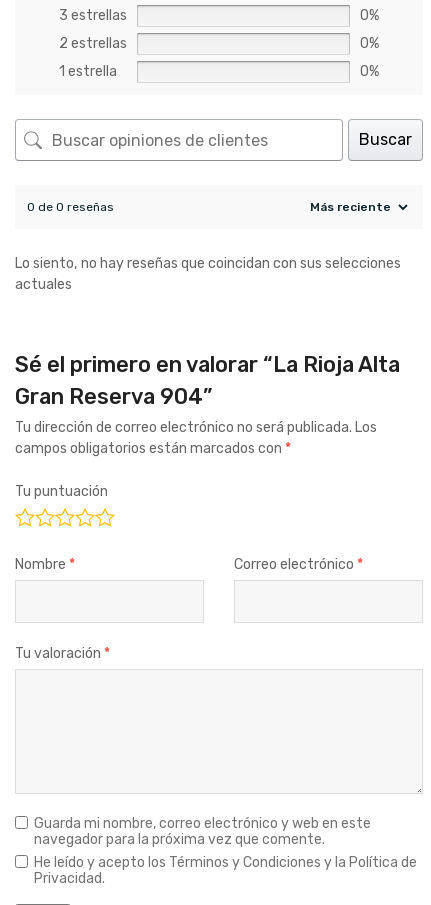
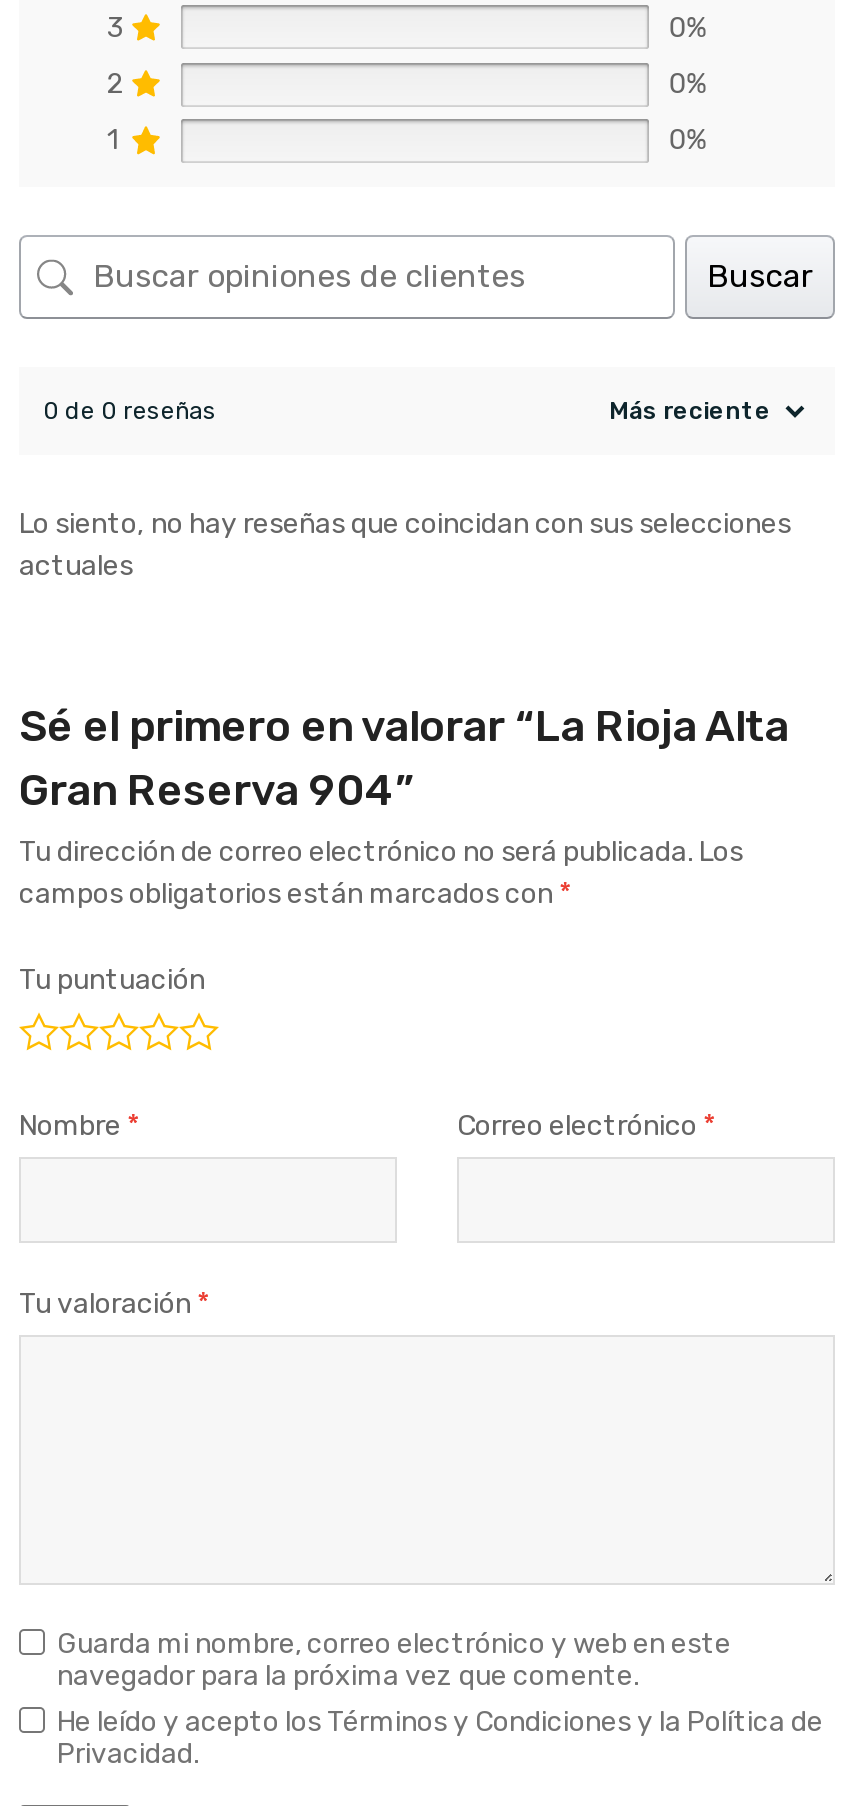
[59,7,127,24] 3 estrellas -> [107,10,125,44] 3
[59,35,127,52] 2 estrellas -> [107,67,125,101] 2
[59,63,117,80] 1 estrella -> [107,123,119,157] 1

